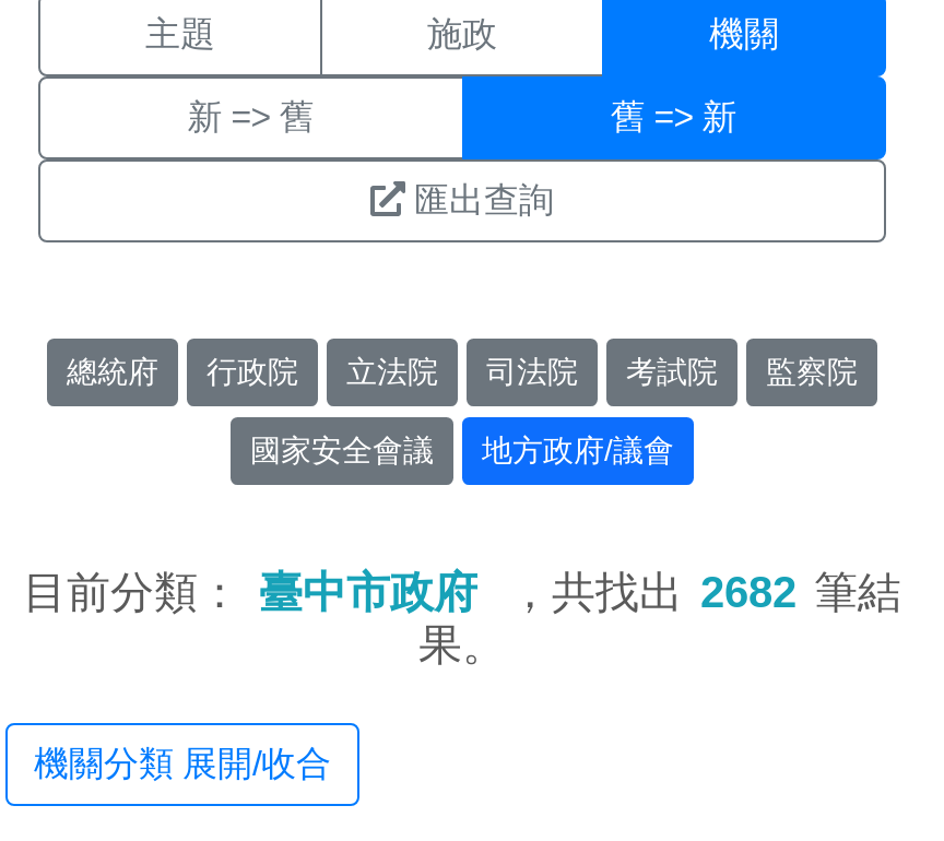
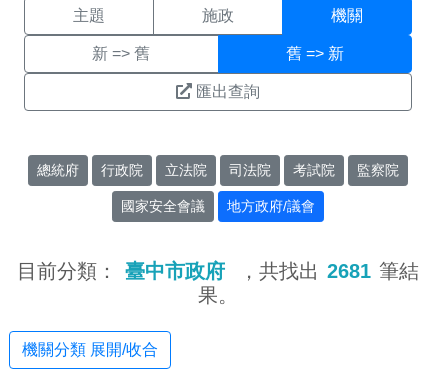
[23,568,901,616] 目前分類： 臺中市政府 ，共找出 2682 筆結 -> [17,260,419,282] 目前分類： 臺中市政府 ，共找出 2681 筆結

